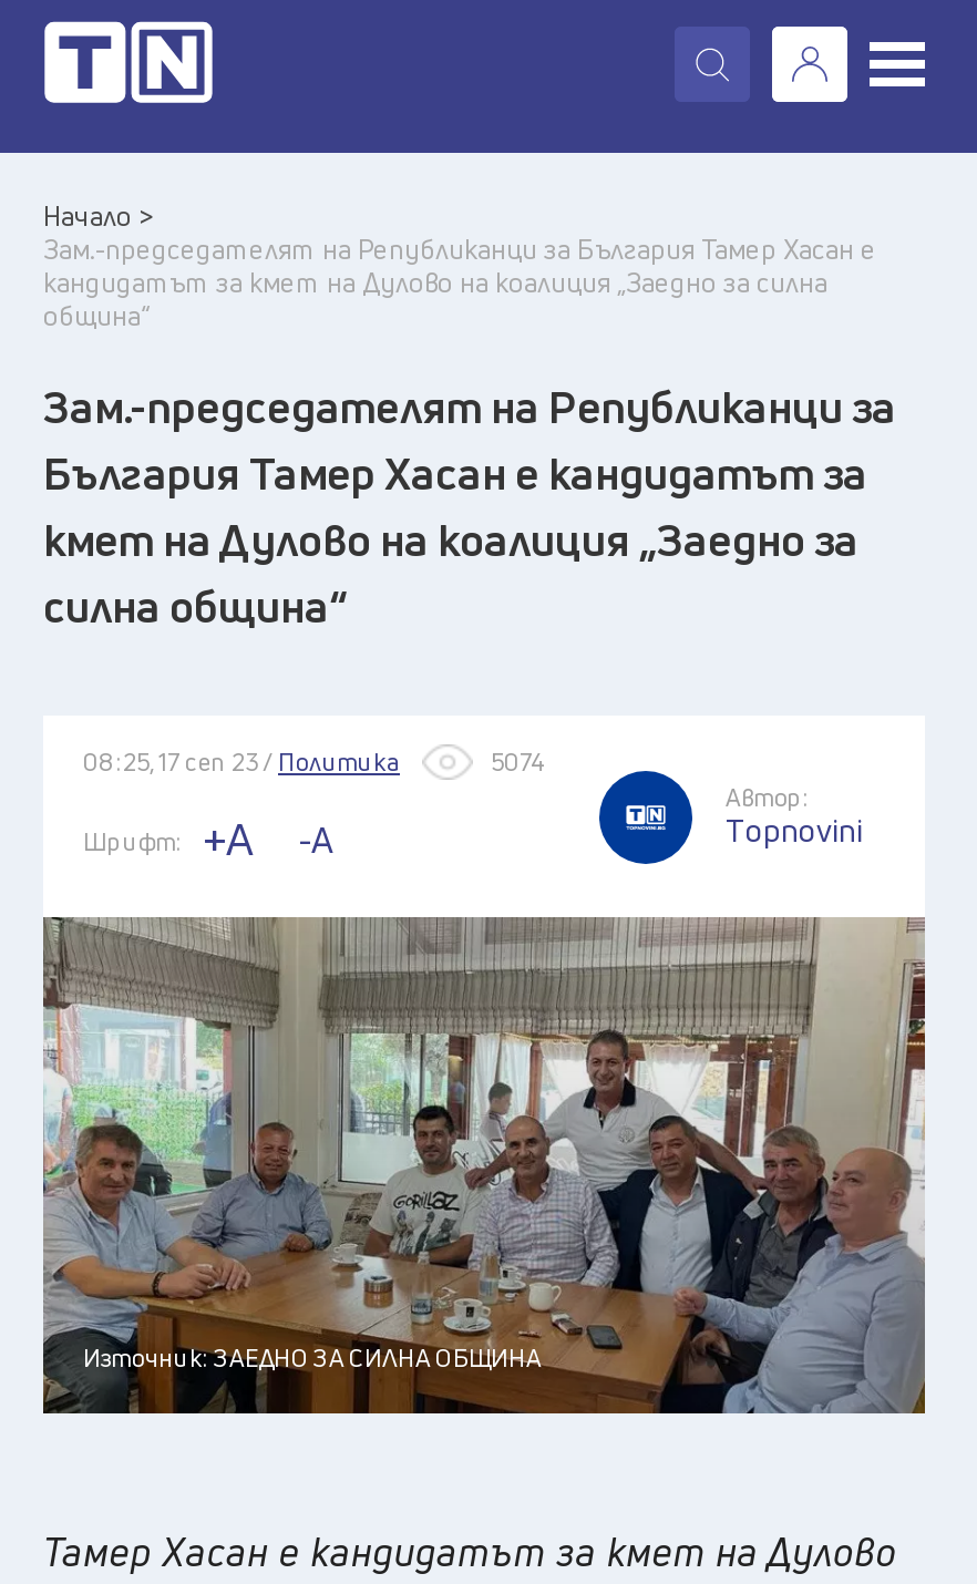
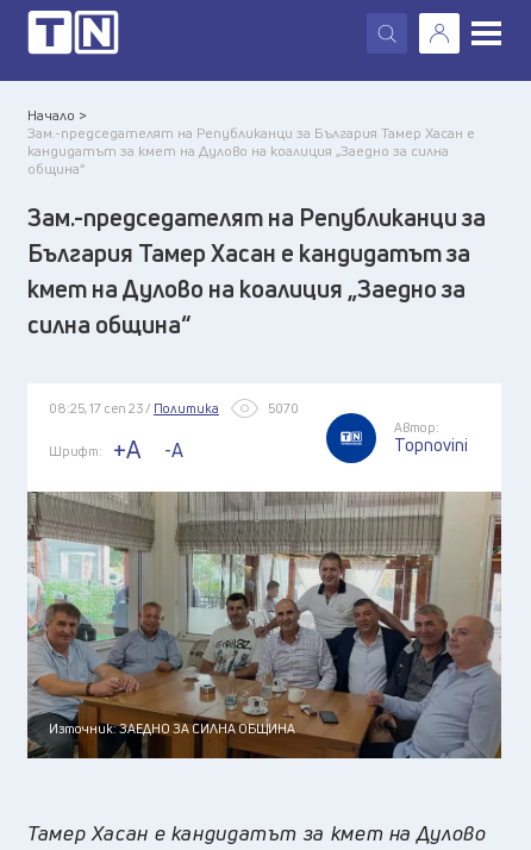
[491,744,544,778] 5074 -> [268,399,299,417] 5070

